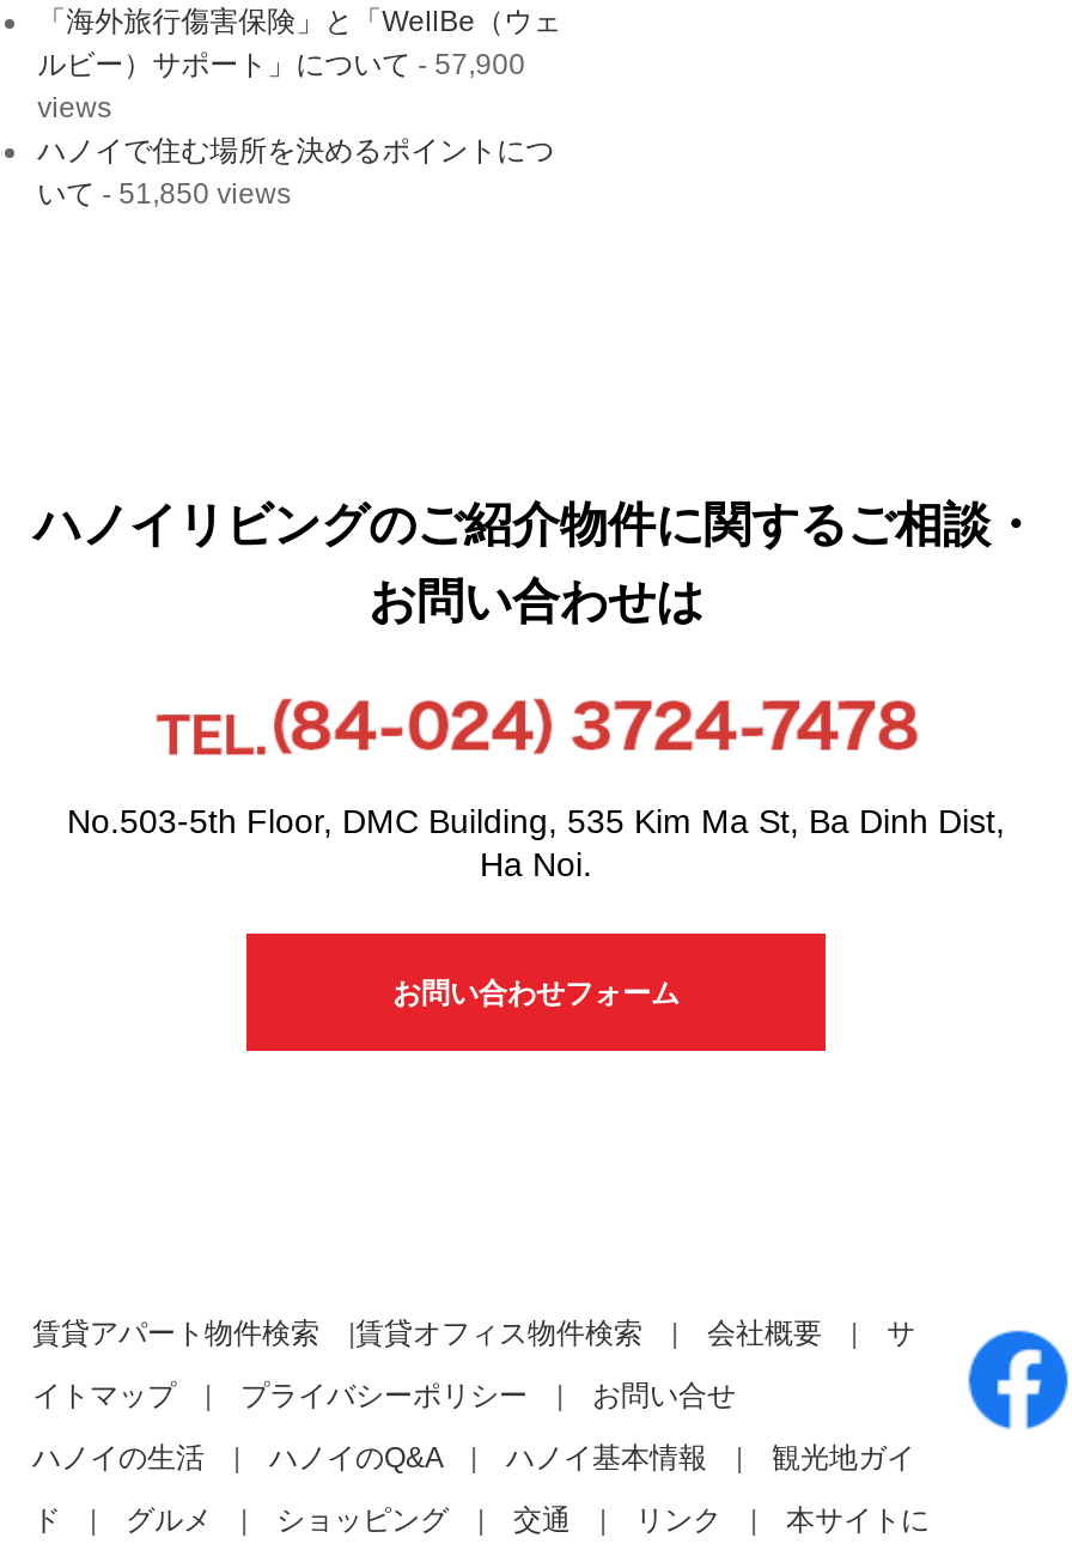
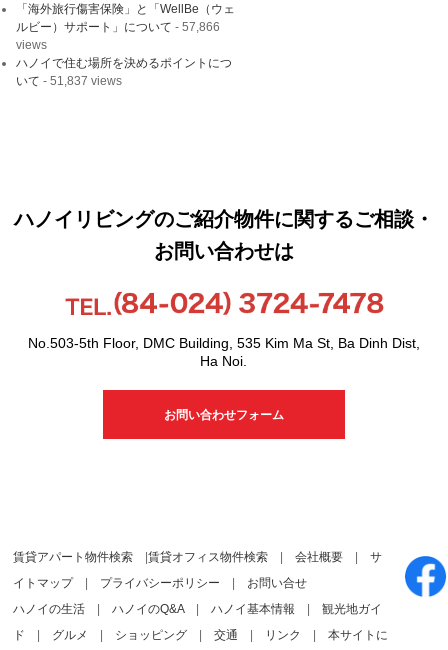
[37,48,525,81] ルビー）サポート」について- 57,900 -> [16,20,220,34] ルビー）サポート」について- 57,866
[37,177,291,211] いて- 51,850 views -> [16,74,122,88] いて- 51,837 views

